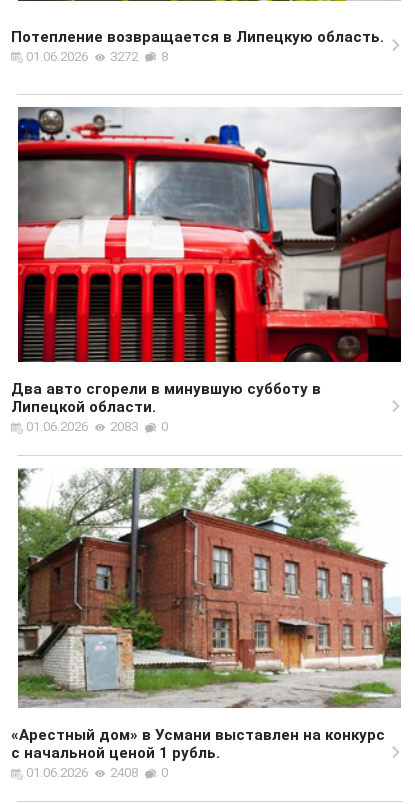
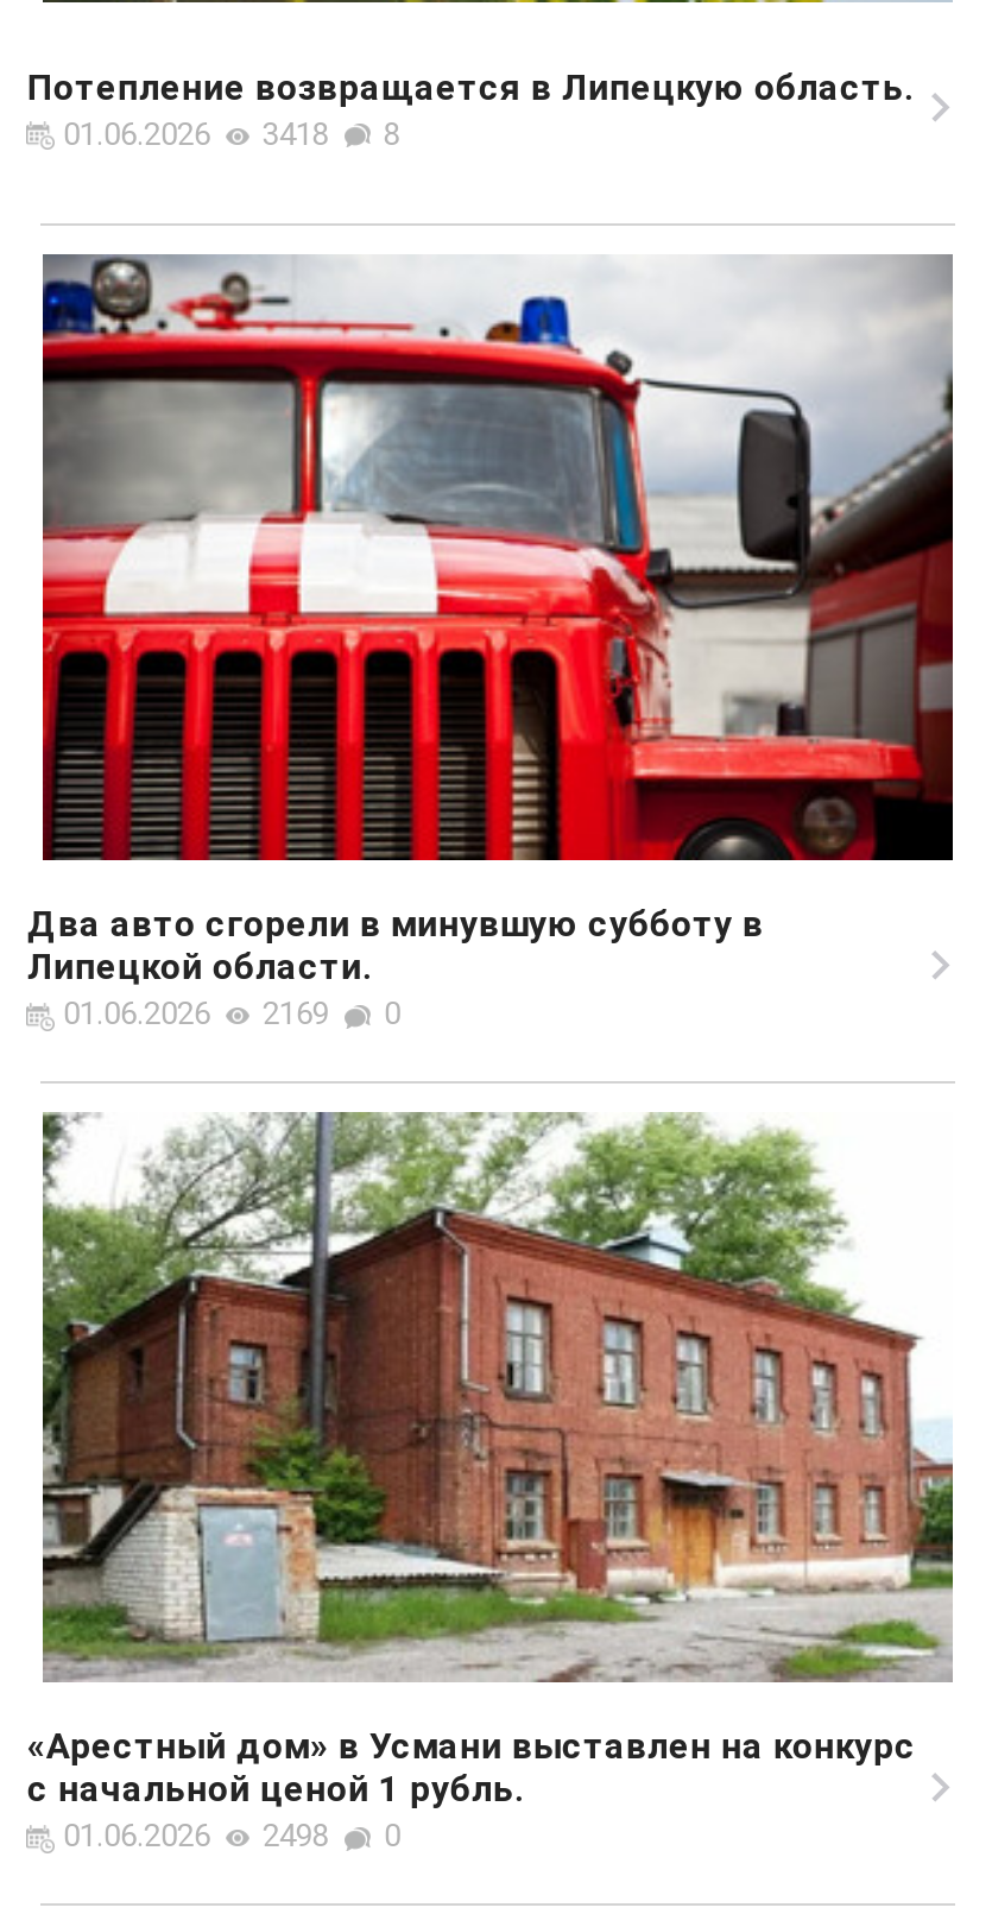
[26,49,168,64] 01.06.2026 3272 8 -> [63,116,400,152] 01.06.2026 3418 8
[26,419,168,434] 01.06.2026 2083 0 -> [63,996,400,1032] 01.06.2026 2169 0
[26,765,168,780] 01.06.2026 2408 0 -> [63,1818,400,1854] 01.06.2026 2498 0

